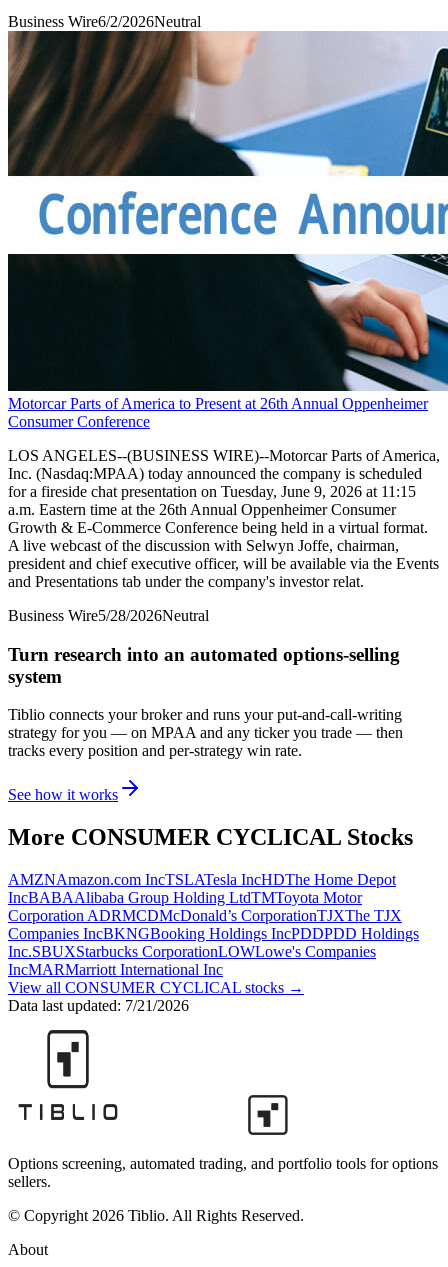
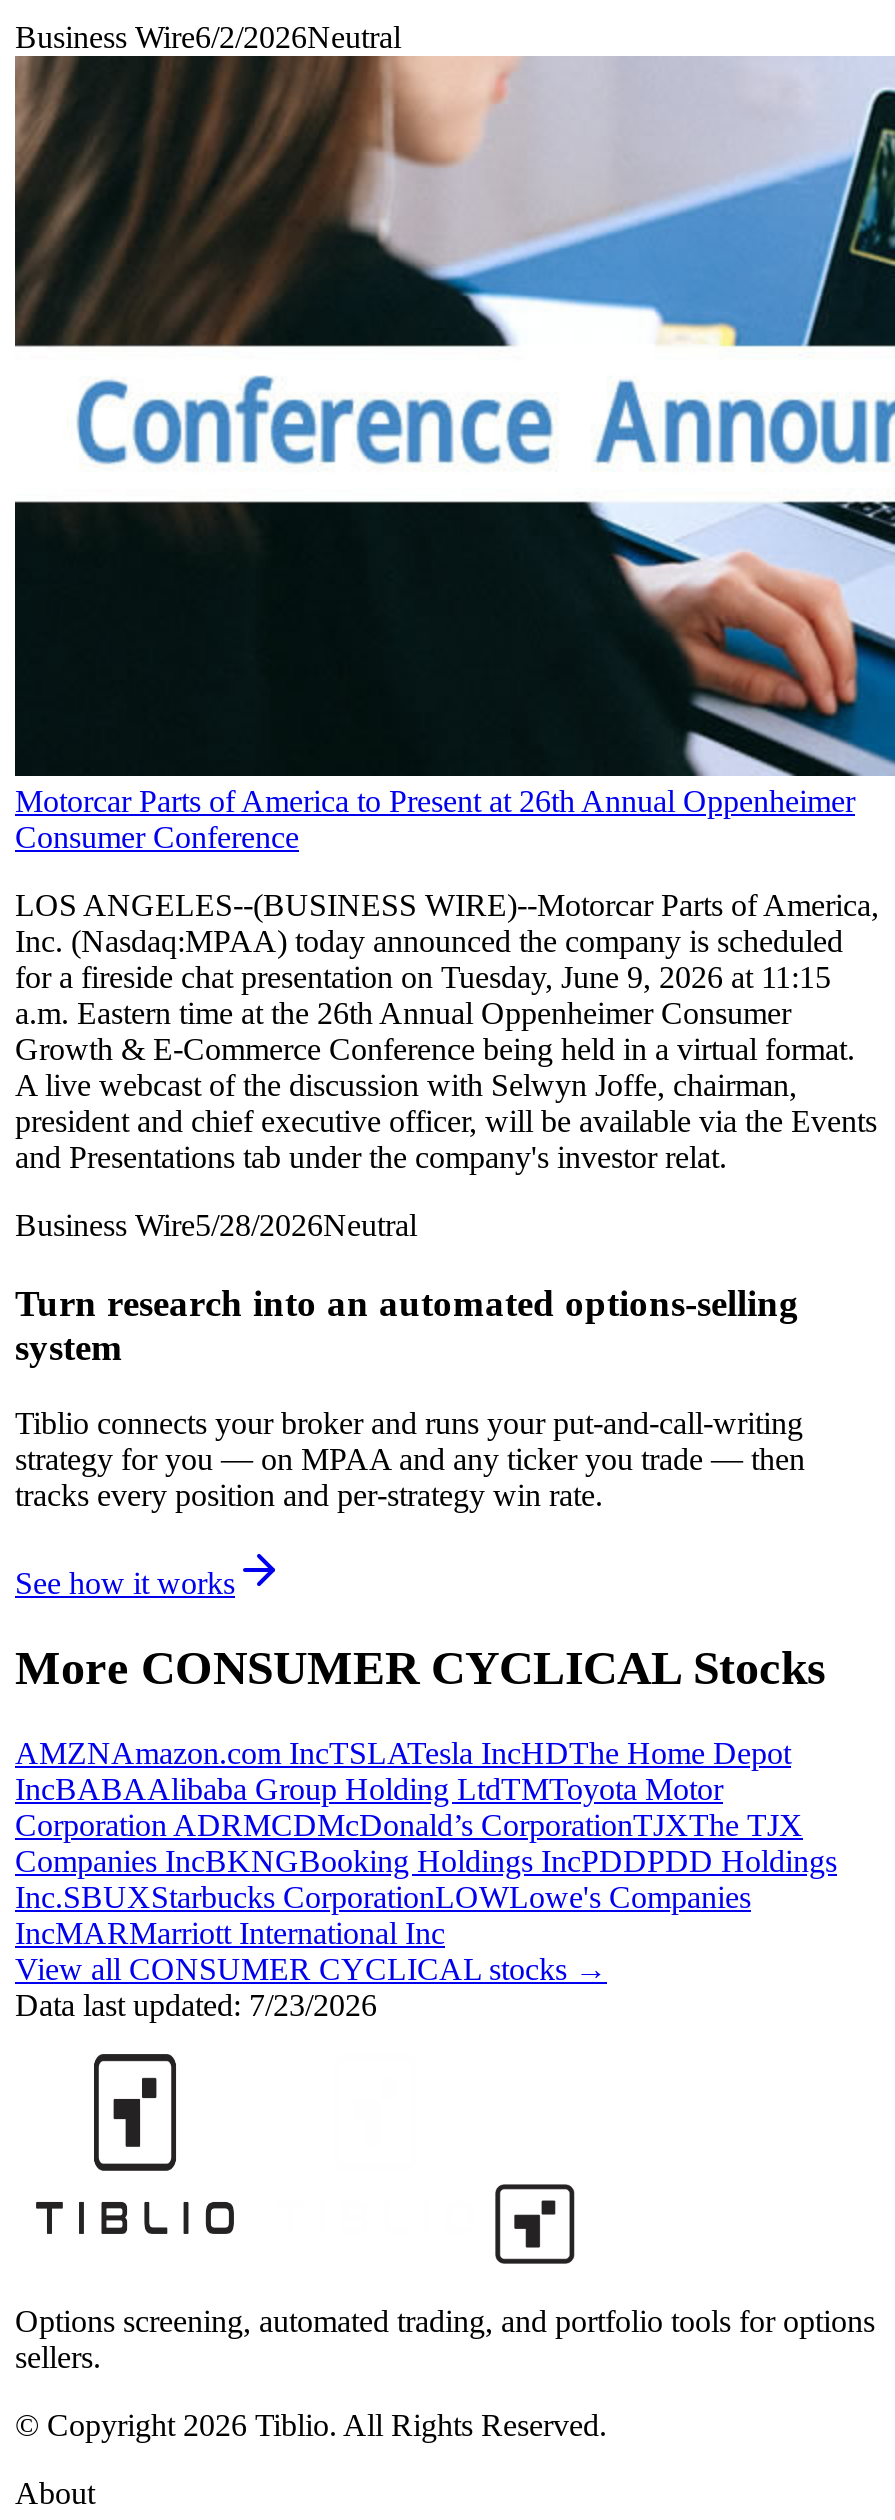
[8,997,189,1014] Data last updated: 7/21/2026 -> [15,1988,377,2022] Data last updated: 7/23/2026

